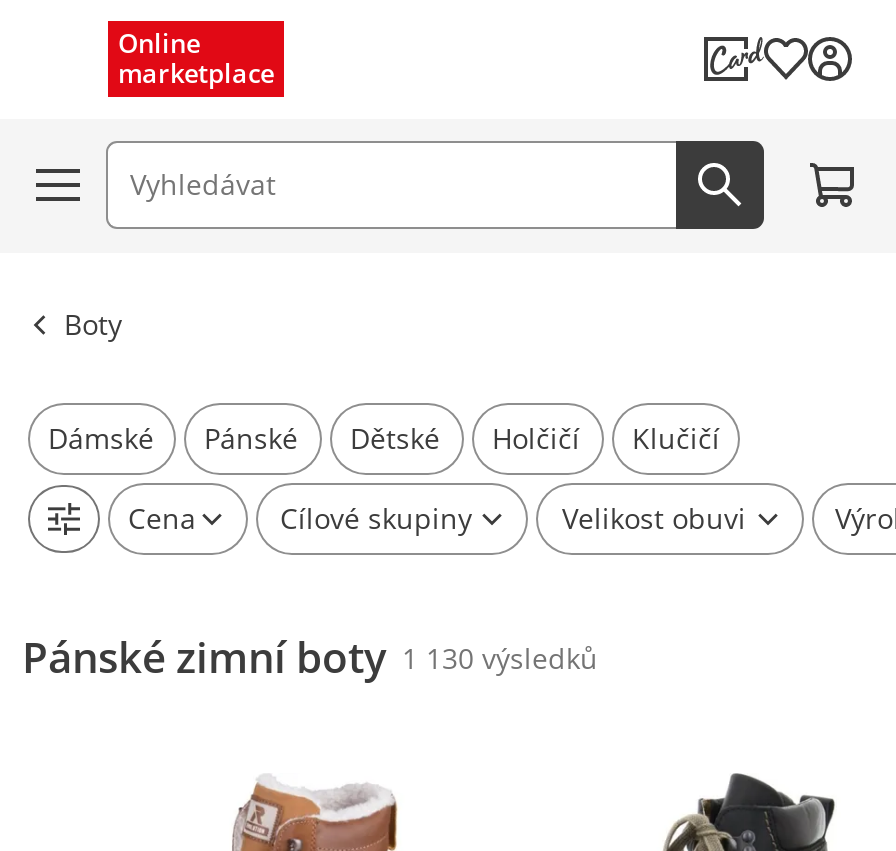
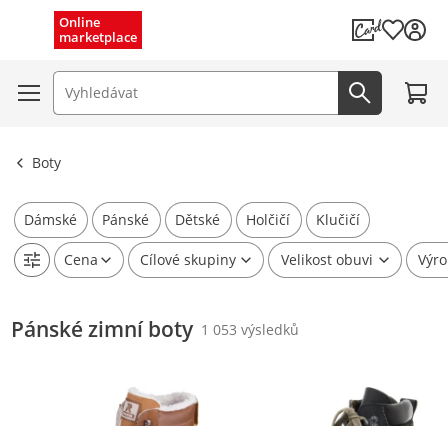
[22,629,598,685] Pánské zimní boty 1 130 výsledků -> [11,315,299,343] Pánské zimní boty 1 053 výsledků

